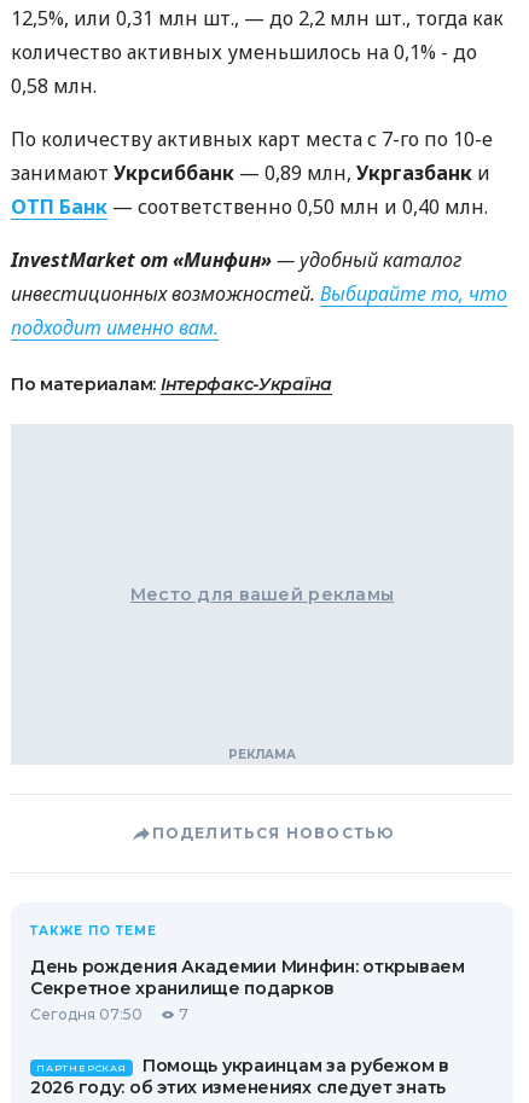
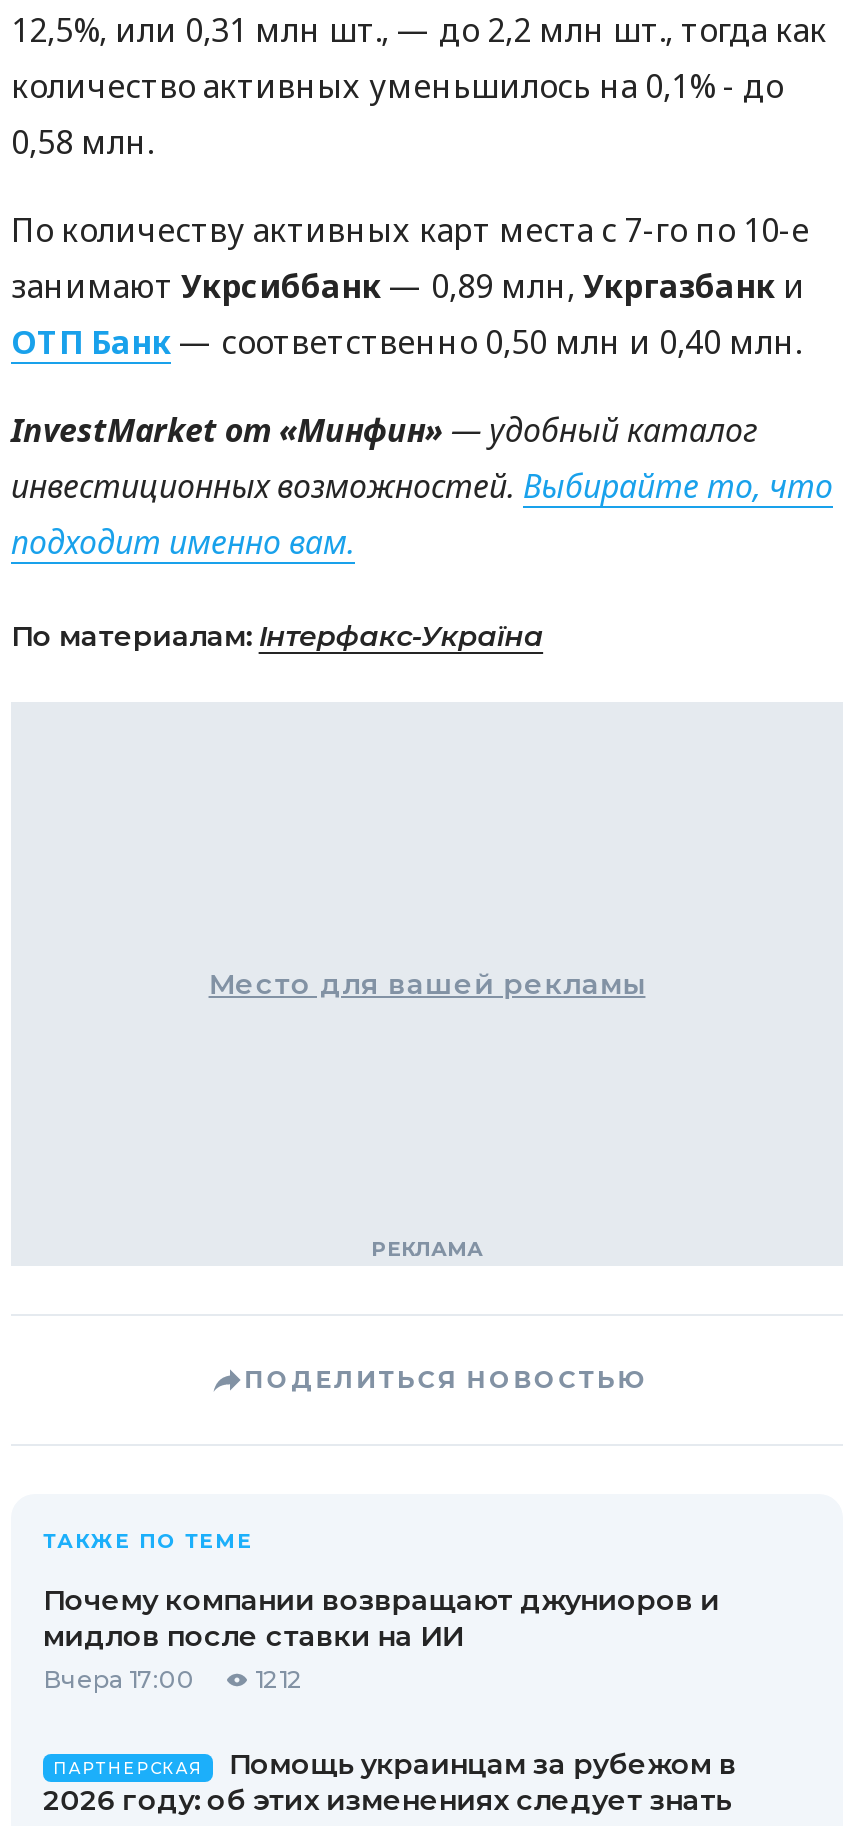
[30,956,465,1024] День рождения Академии Минфин: открываем | Секретное хранилище подарков | Сегодня 07:50 | 7 -> [43,1583,720,1695] Почему компании возвращают джуниоров и | мидлов после ставки на ИИ | Вчера 17:00 | 1212

